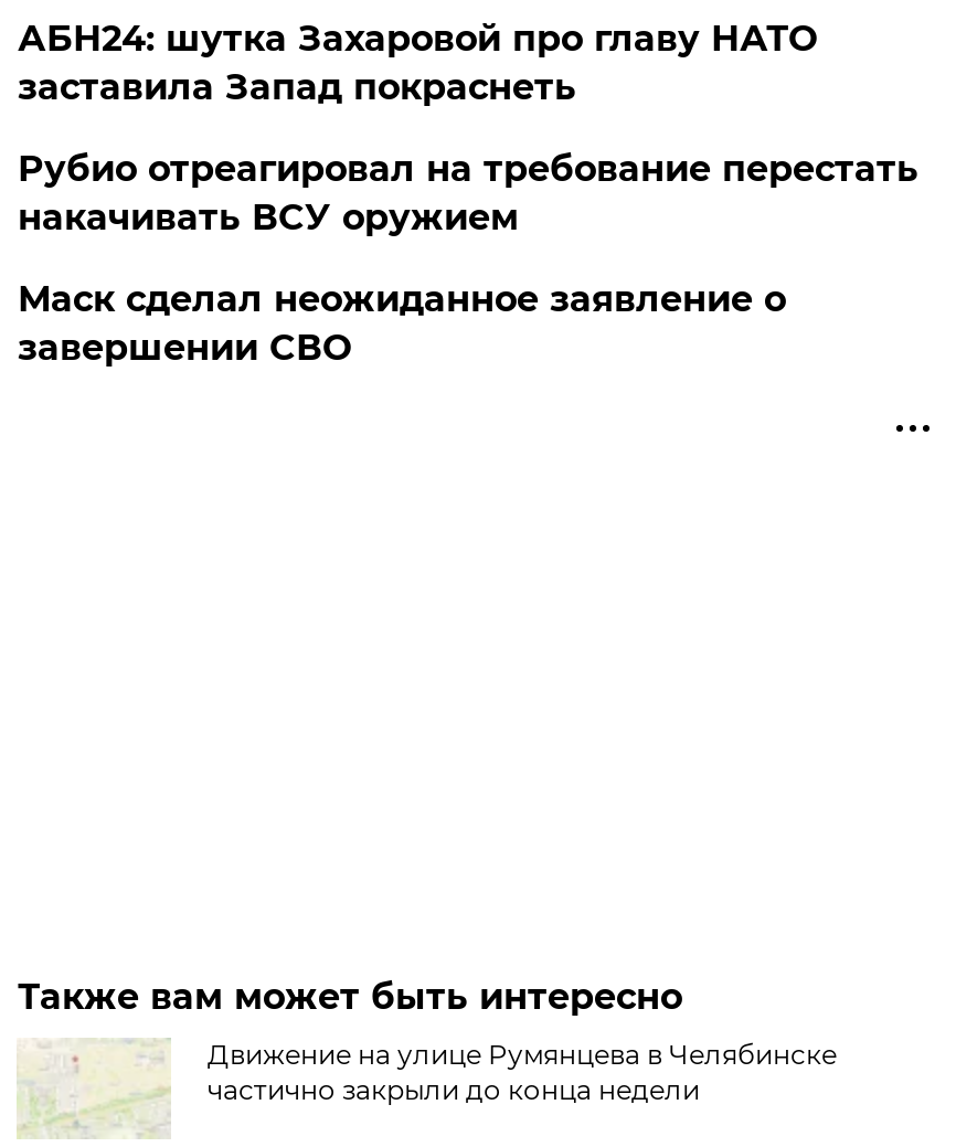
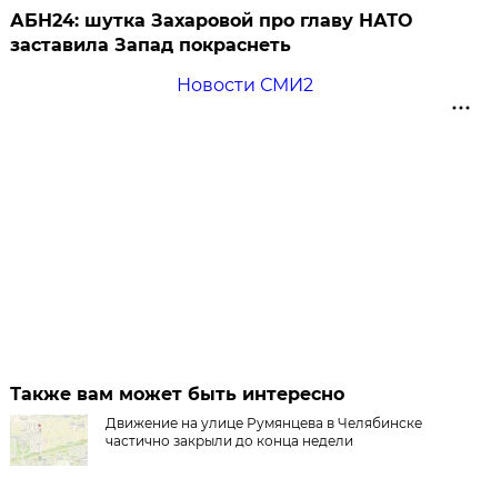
[17,148,918,369] Рубио отреагировал на требование перестать | накачивать ВСУ оружием | Маск сделал неожиданное заявление о | завершении СВО -> [176,74,313,96] Новости СМИ2

